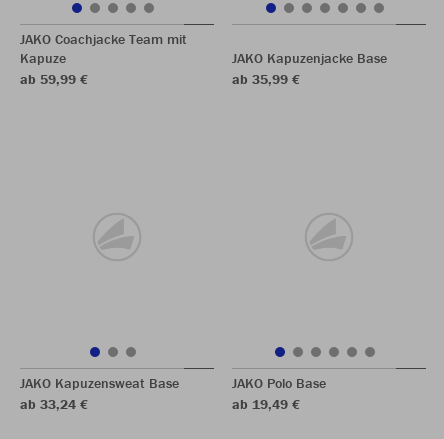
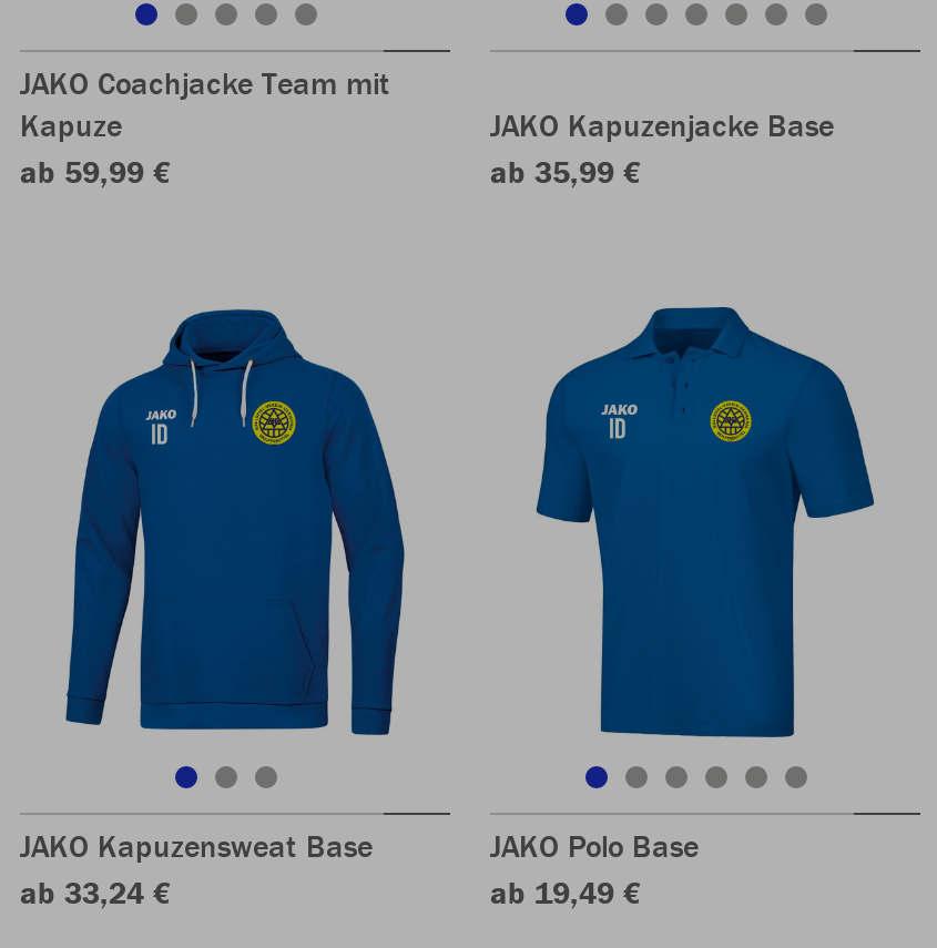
none -> [64,307,406,737] [image]
none -> [534,305,876,740] [image]

